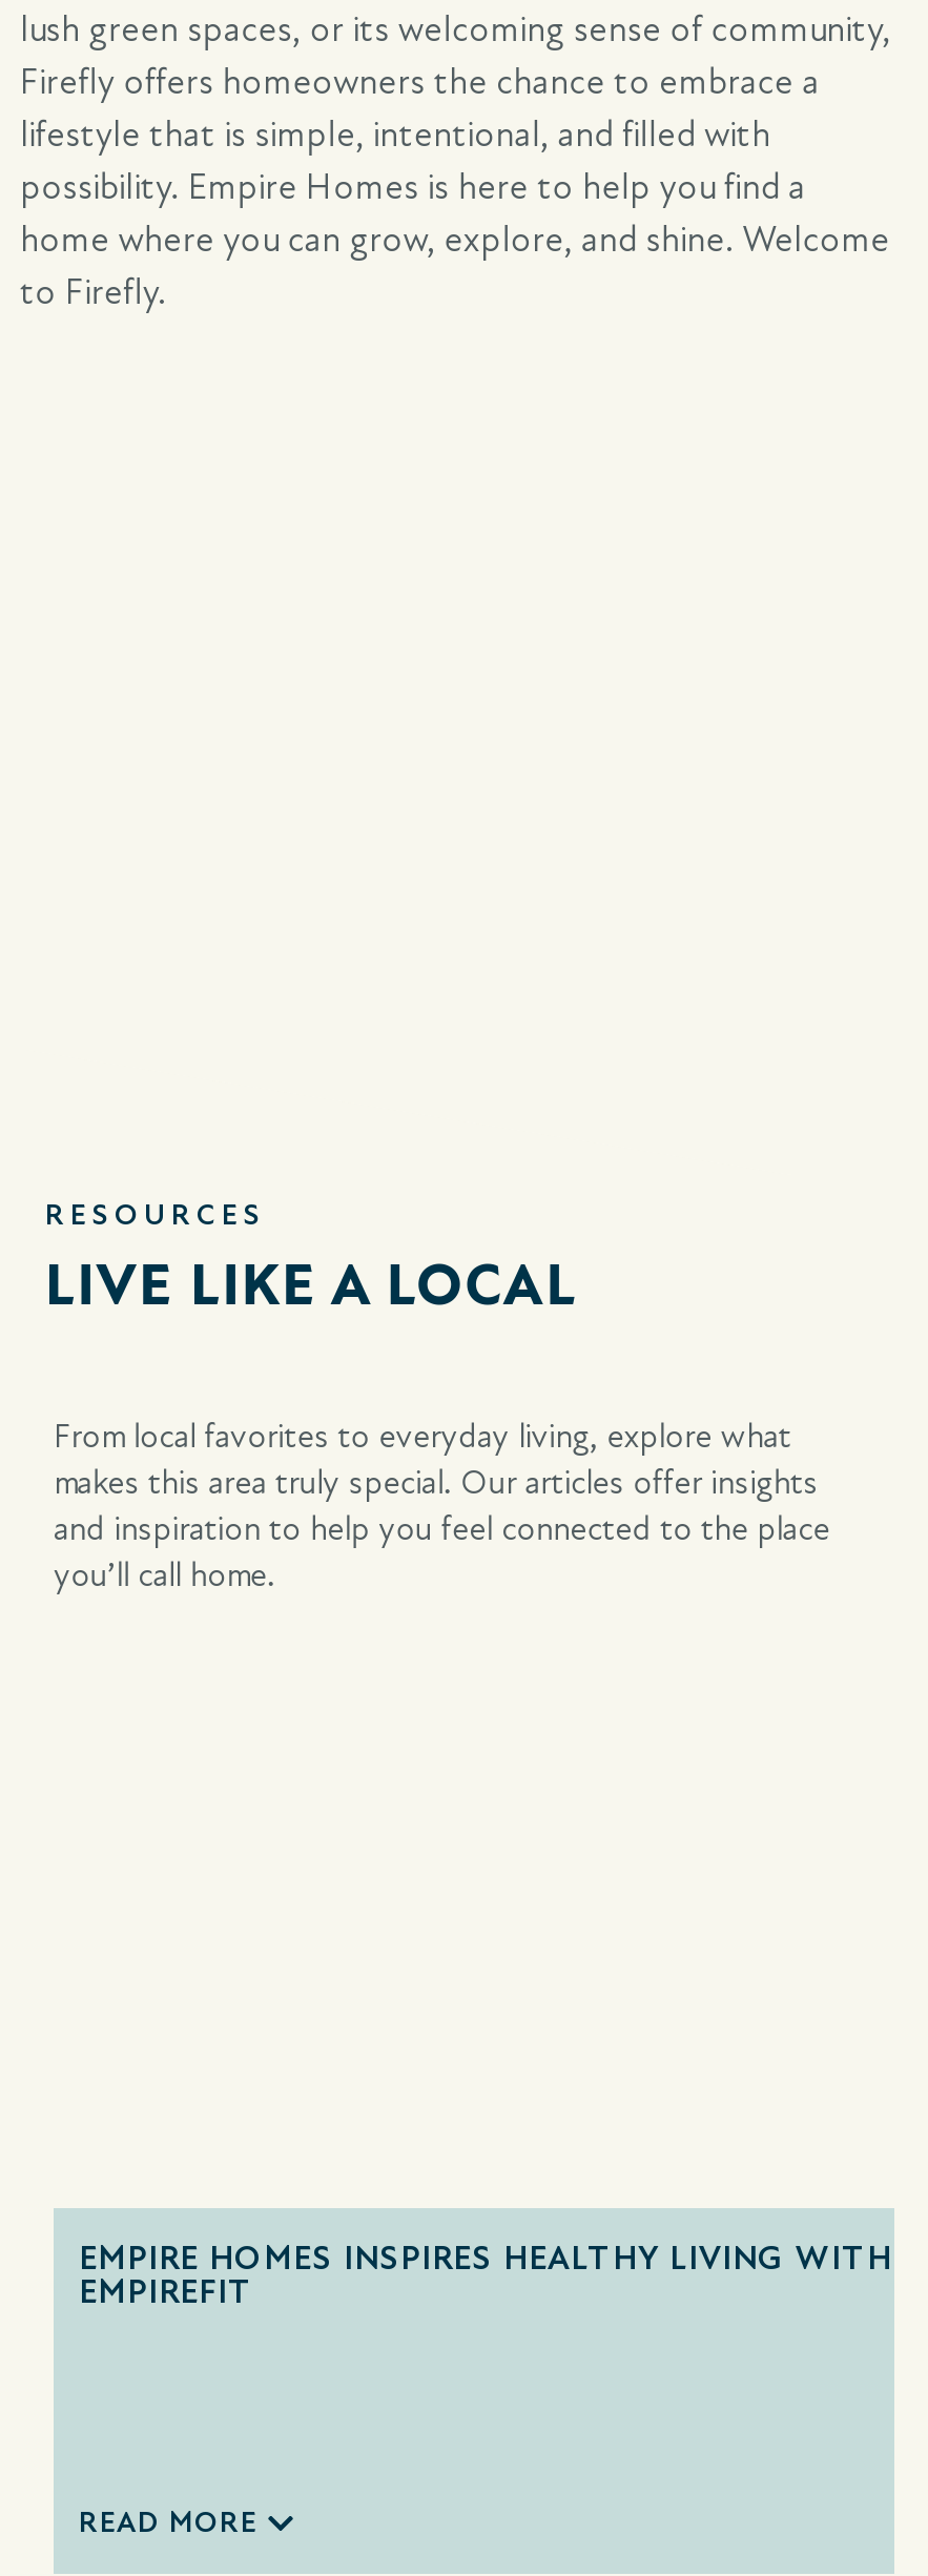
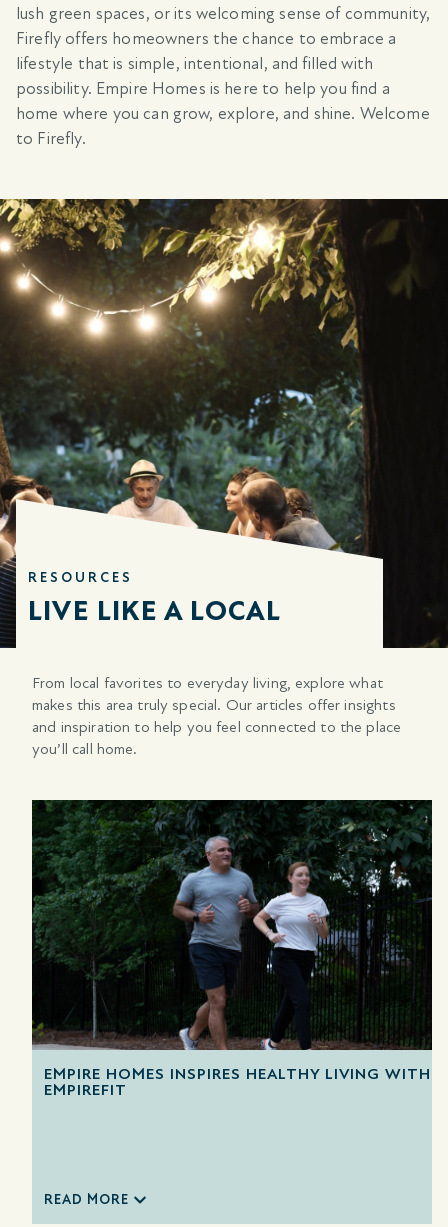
none -> [3,198,445,649] [image]
none -> [31,799,433,1051] [image]

